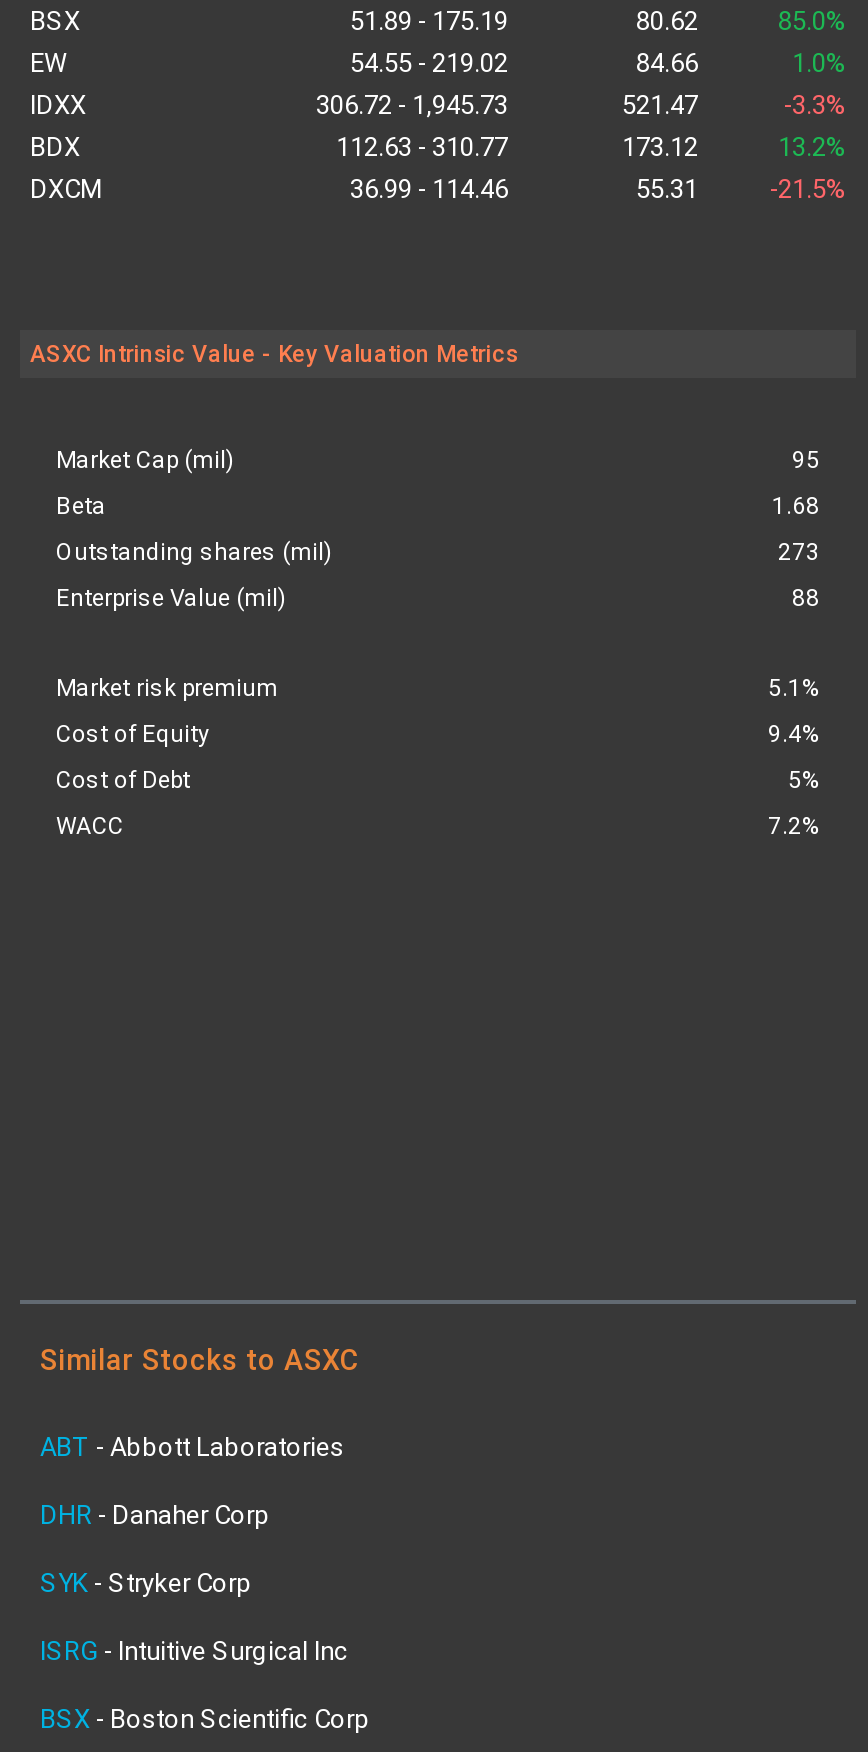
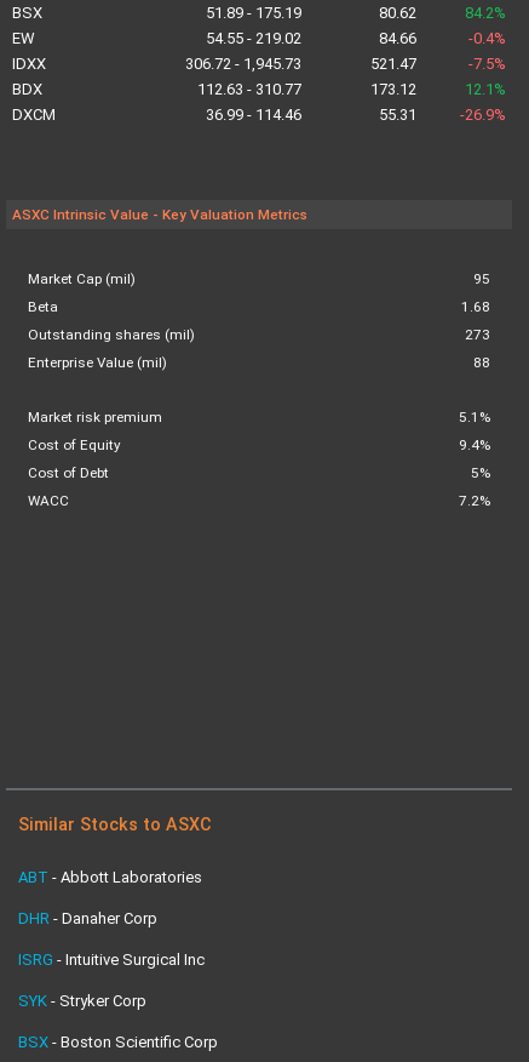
[778,7,846,37] 85.0% -> [465,4,506,22] 84.2%
[792,49,846,79] 1.0% -> [468,30,506,48] -0.4%
[784,91,846,121] -3.3% -> [468,55,506,73] -7.5%
[778,133,846,163] 13.2% -> [465,80,506,99] 12.1%
[770,175,846,205] -21.5% -> [460,106,506,124] -26.9%
moved [40,1568,252,1598] -> [18,992,146,1010]: SYK - Stryker Corp
moved [40,1636,348,1666] -> [18,951,205,969]: ISRG - Intuitive Surgical Inc

